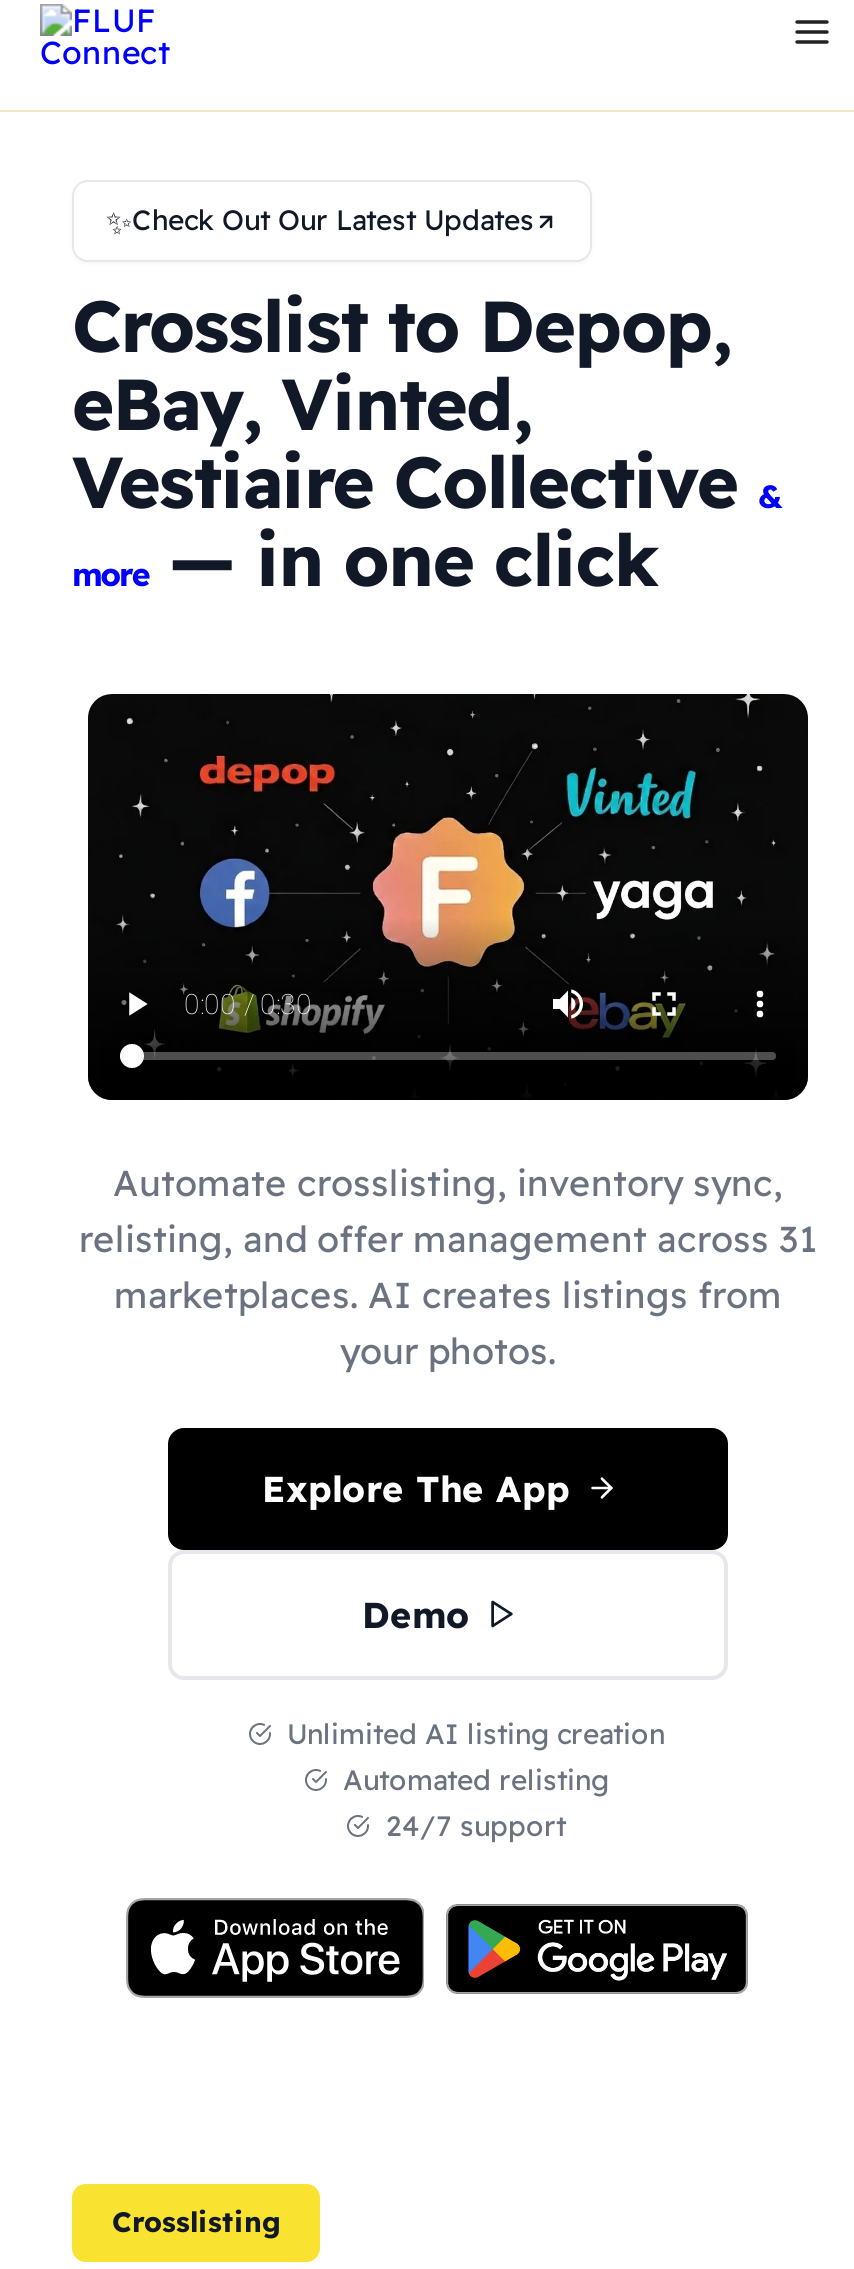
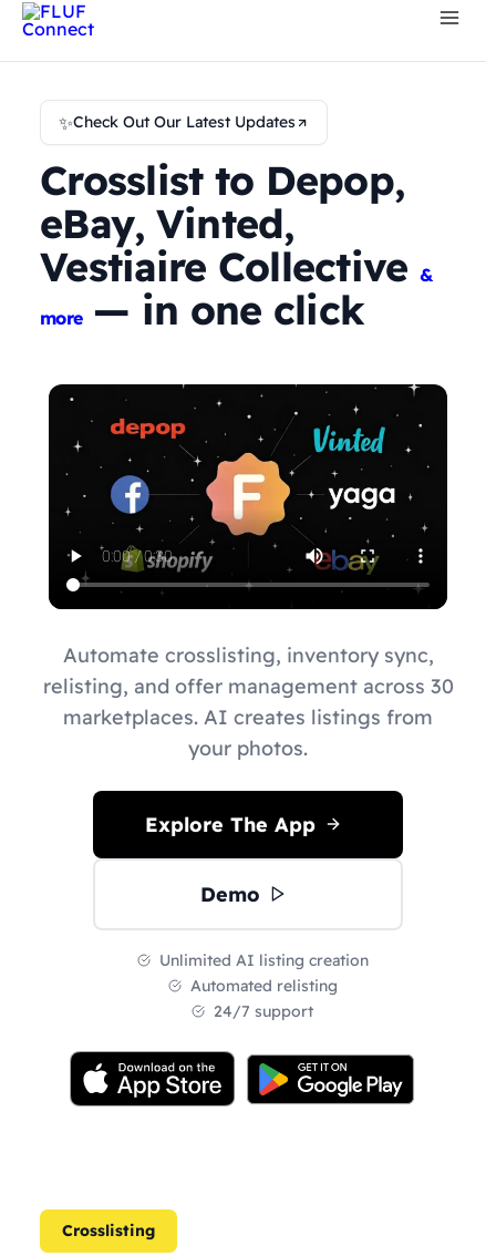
[79,1215,817,1261] relisting, and offer management across 31 -> [43,673,453,698] relisting, and offer management across 30

